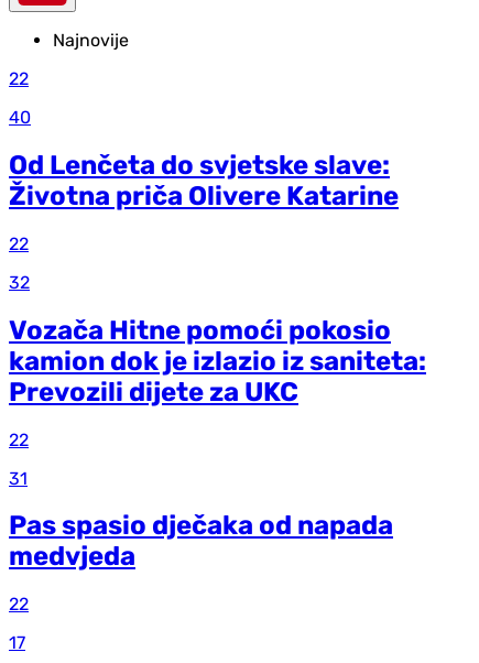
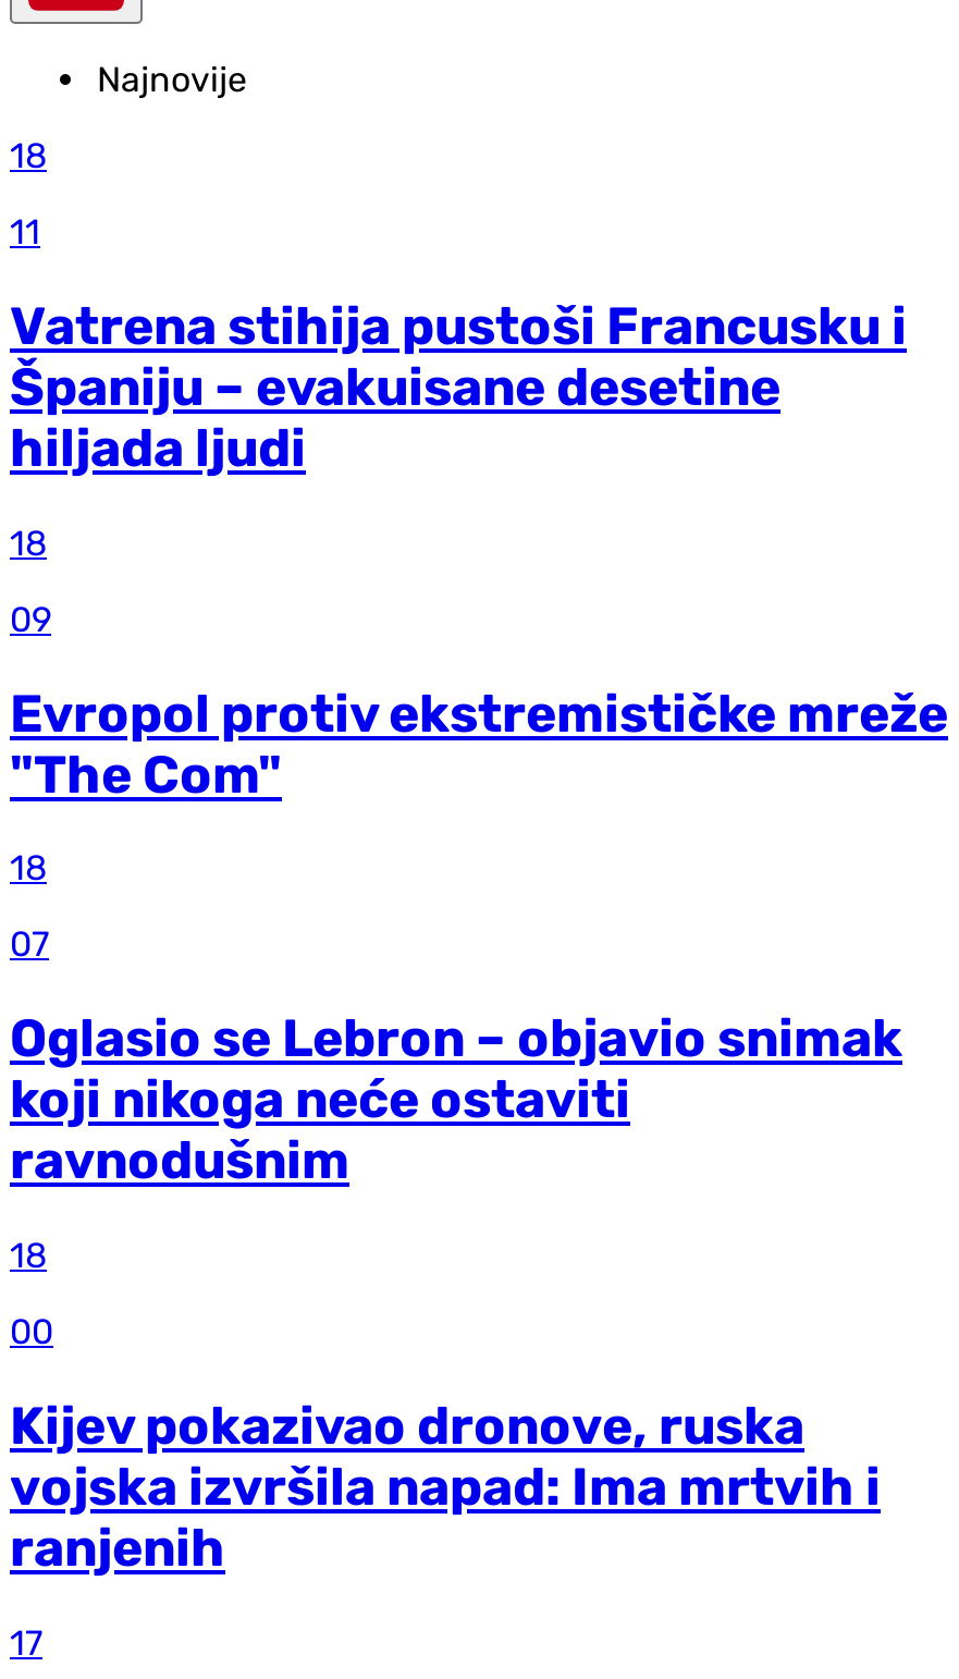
[9,68,426,615] 22 | 40 | Od Lenčeta do svjetske slave: | Životna priča Olivere Katarine | 22 | 32 | Vozača Hitne pomoći pokosio | kamion dok je izlazio iz saniteta: | Prevozili dijete za UKC | 22 | 31 | Pas spasio dječaka od napada | medvjeda | 22 -> [10,135,948,1579] 18 | 11 | Vatrena stihija pustoši Francusku i | Španiju – evakuisane desetine | hiljada ljudi | 18 | 09 | Evropol protiv ekstremističke mreže | "The Com" | 18 | 07 | Oglasio se Lebron – objavio snimak | koji nikoga neće ostaviti | ravnodušnim | 18 | 00 | Kijev pokazivao dronove, ruska | vojska izvršila napad: Ima mrtvih i | ranjenih

